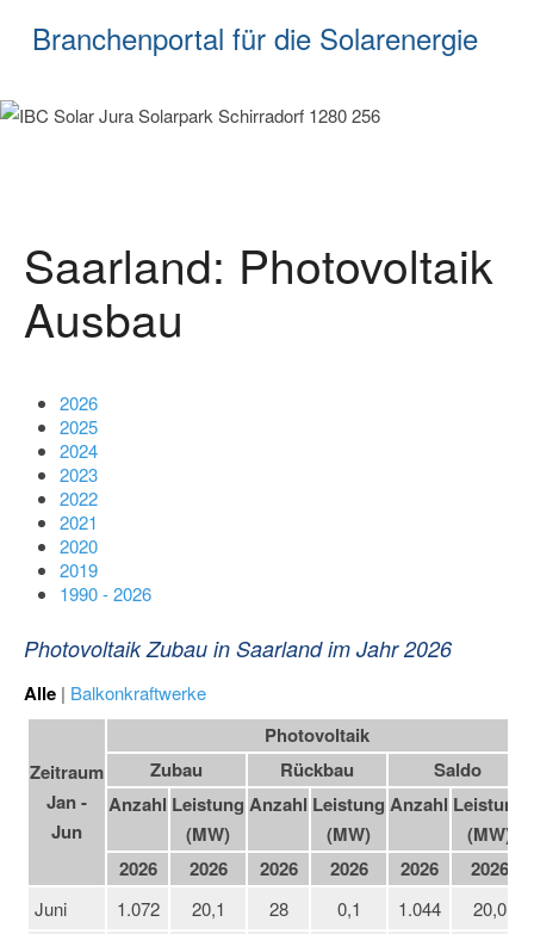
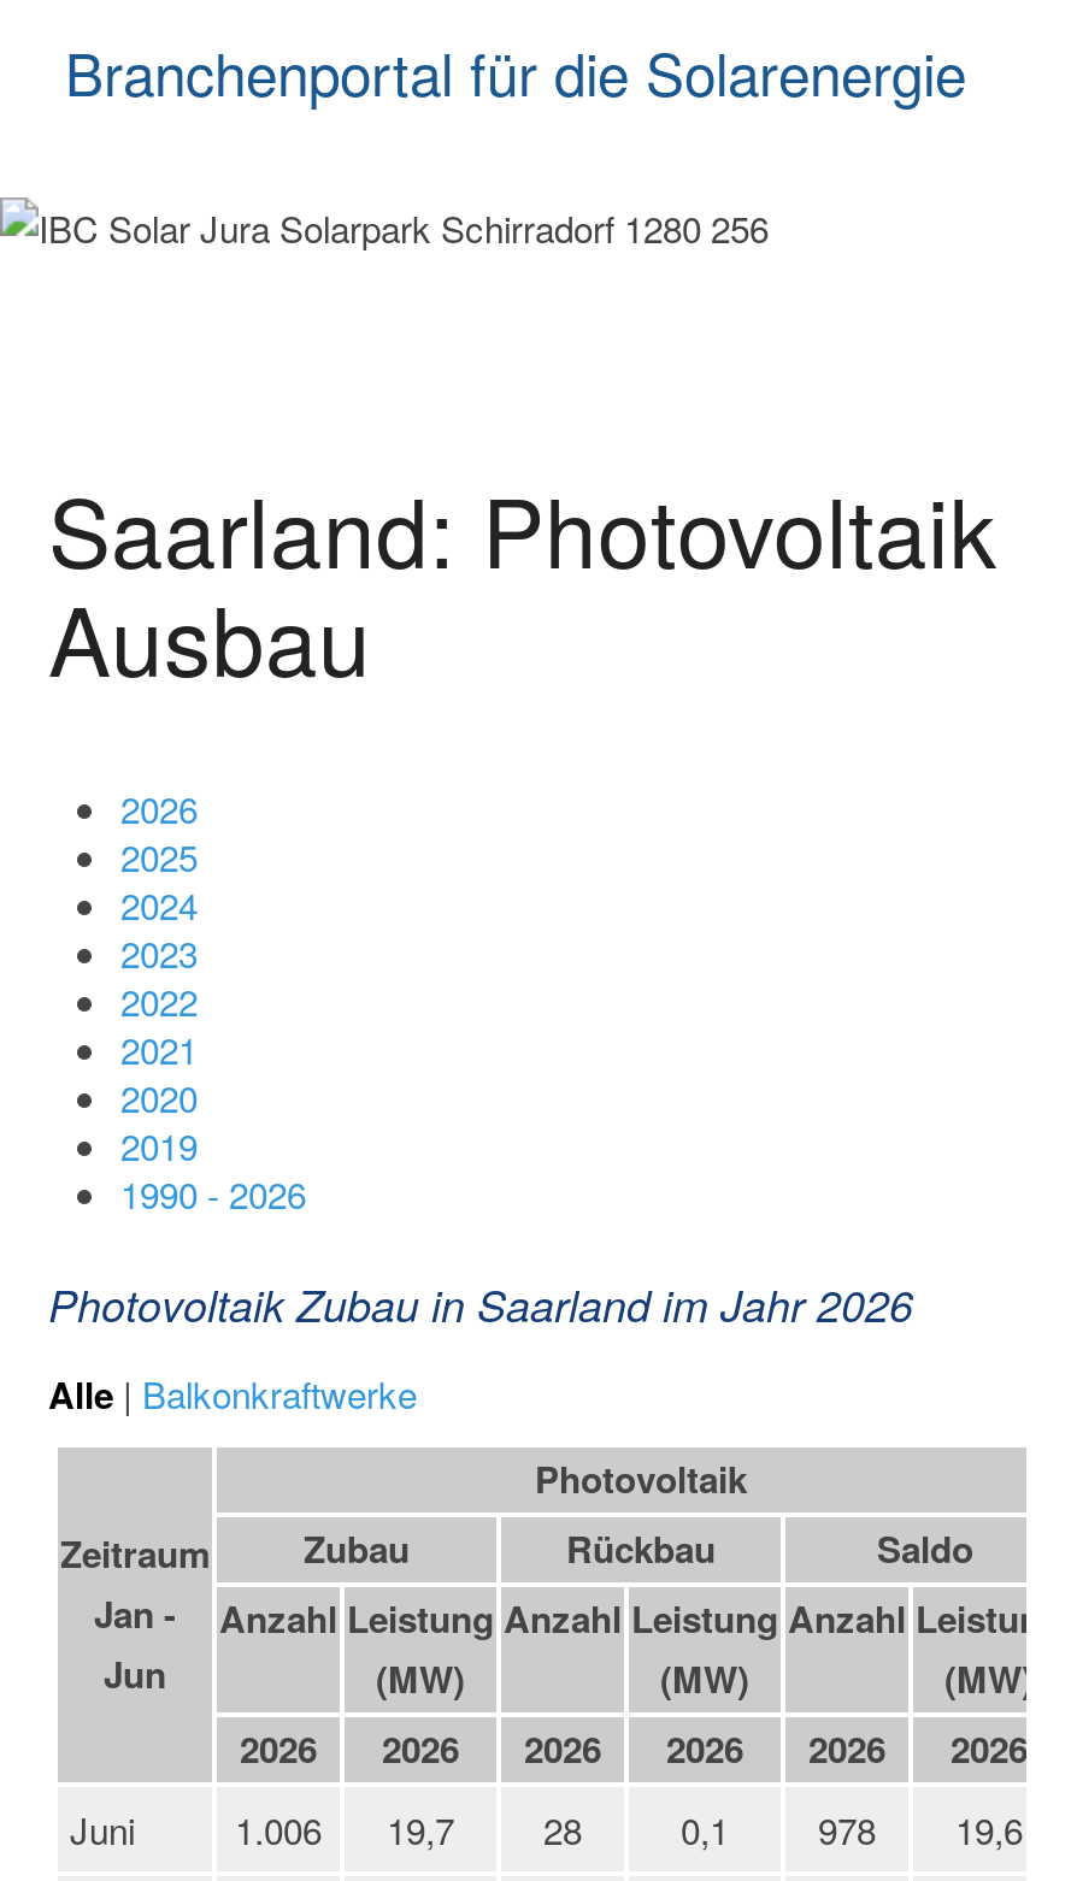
[116,896,159,921] 1.072 -> [235,1804,322,1854] 1.006
[191,896,225,921] 20,1 -> [387,1804,454,1854] 19,7
[398,896,440,921] 1.044 -> [818,1804,876,1854] 978
[473,896,506,921] 20,0 -> [955,1804,1023,1854] 19,6

